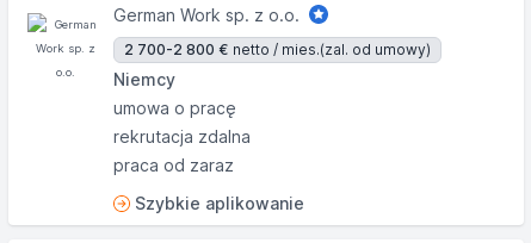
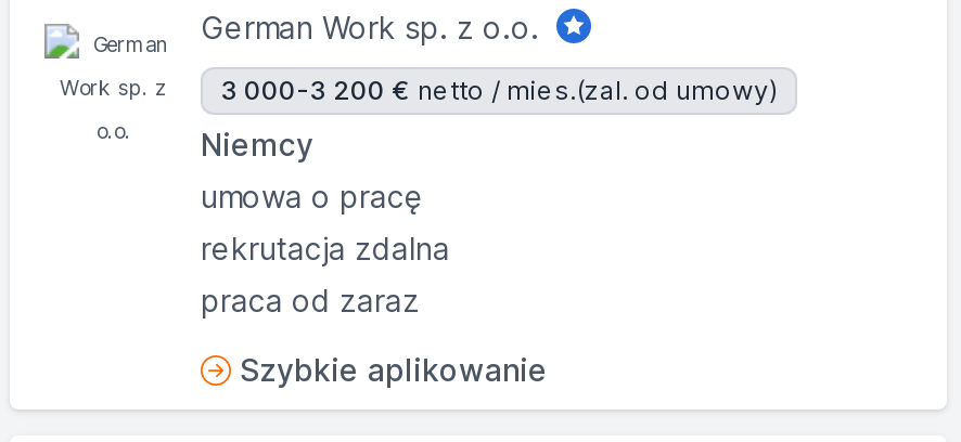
[124,40,431,58] 2 700-2 800 € netto / mies.(zal. od umowy) -> [220,74,778,106] 3 000-3 200 € netto / mies.(zal. od umowy)

